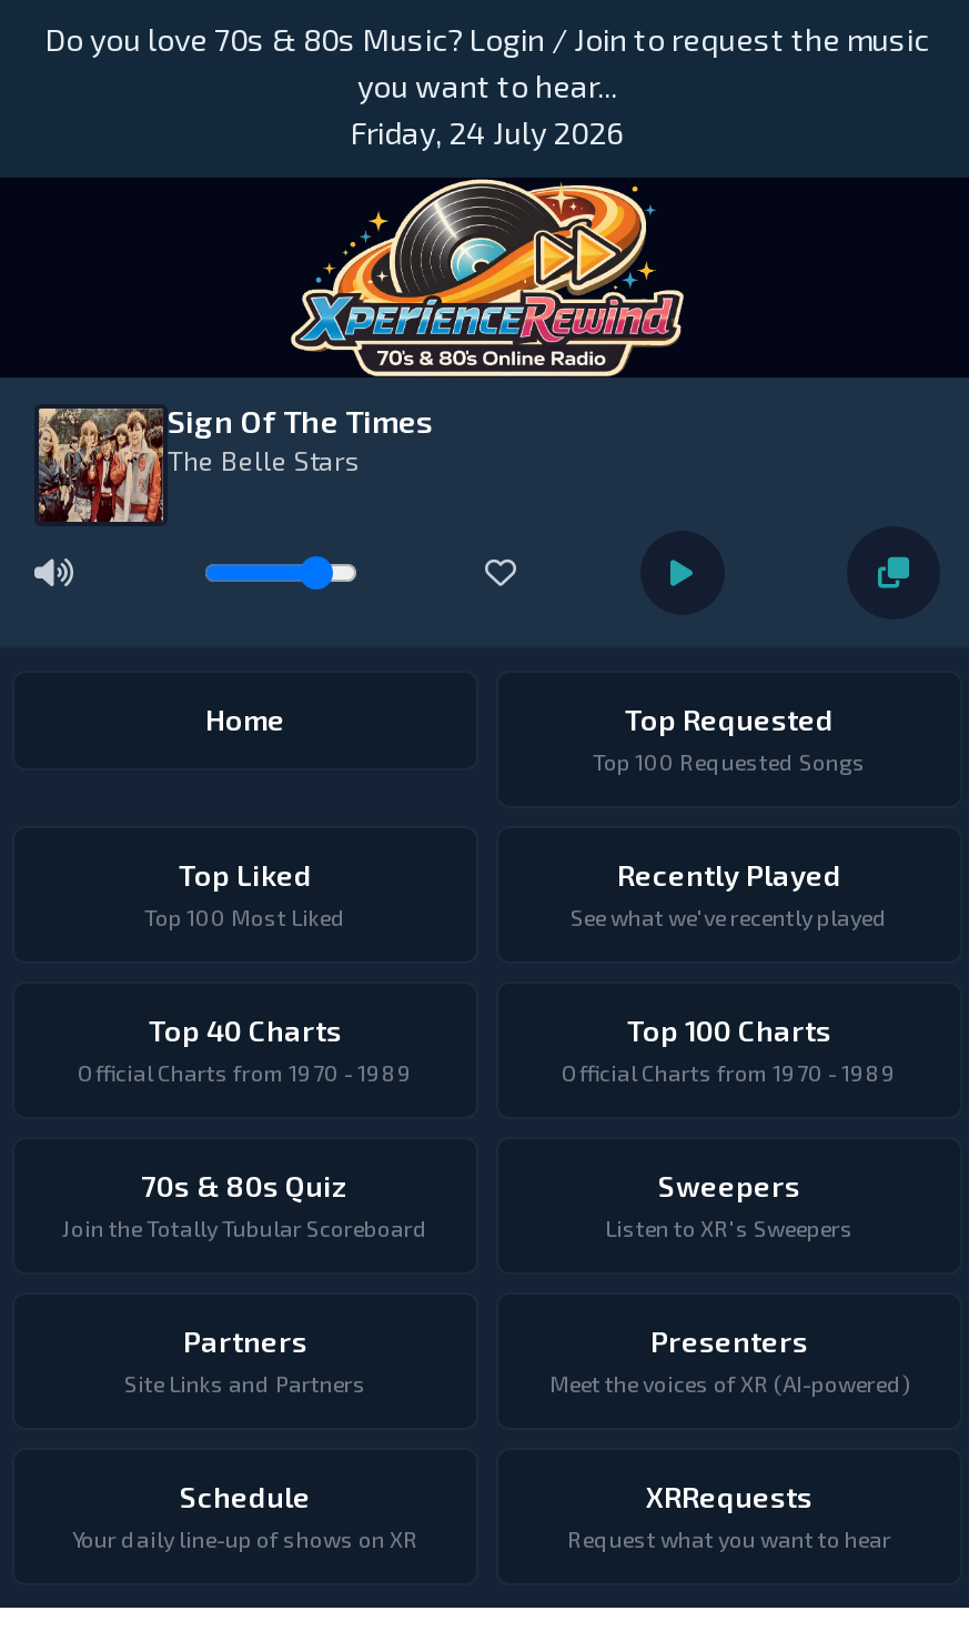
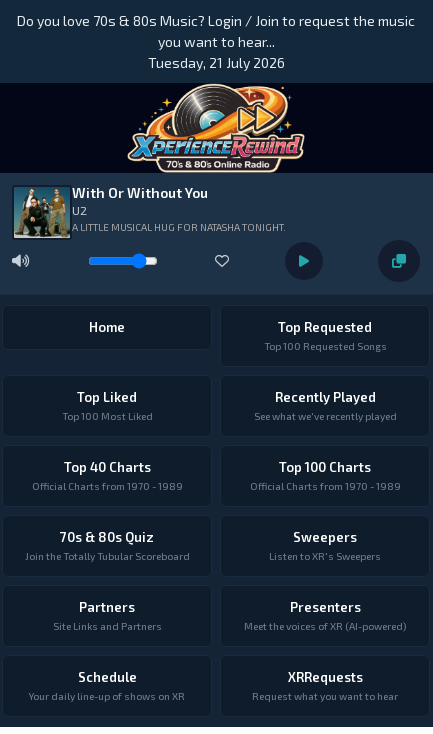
[351,113,624,151] Friday, 24 July 2026 -> [147,54,284,71] Tuesday, 21 July 2026
[37,402,434,522] [image] | Sign Of The Times | The Belle Stars -> [13,184,286,239] [image] | With Or Without You | U2 | A LITTLE MUSICAL HUG FOR NATASHA TONIGHT.

